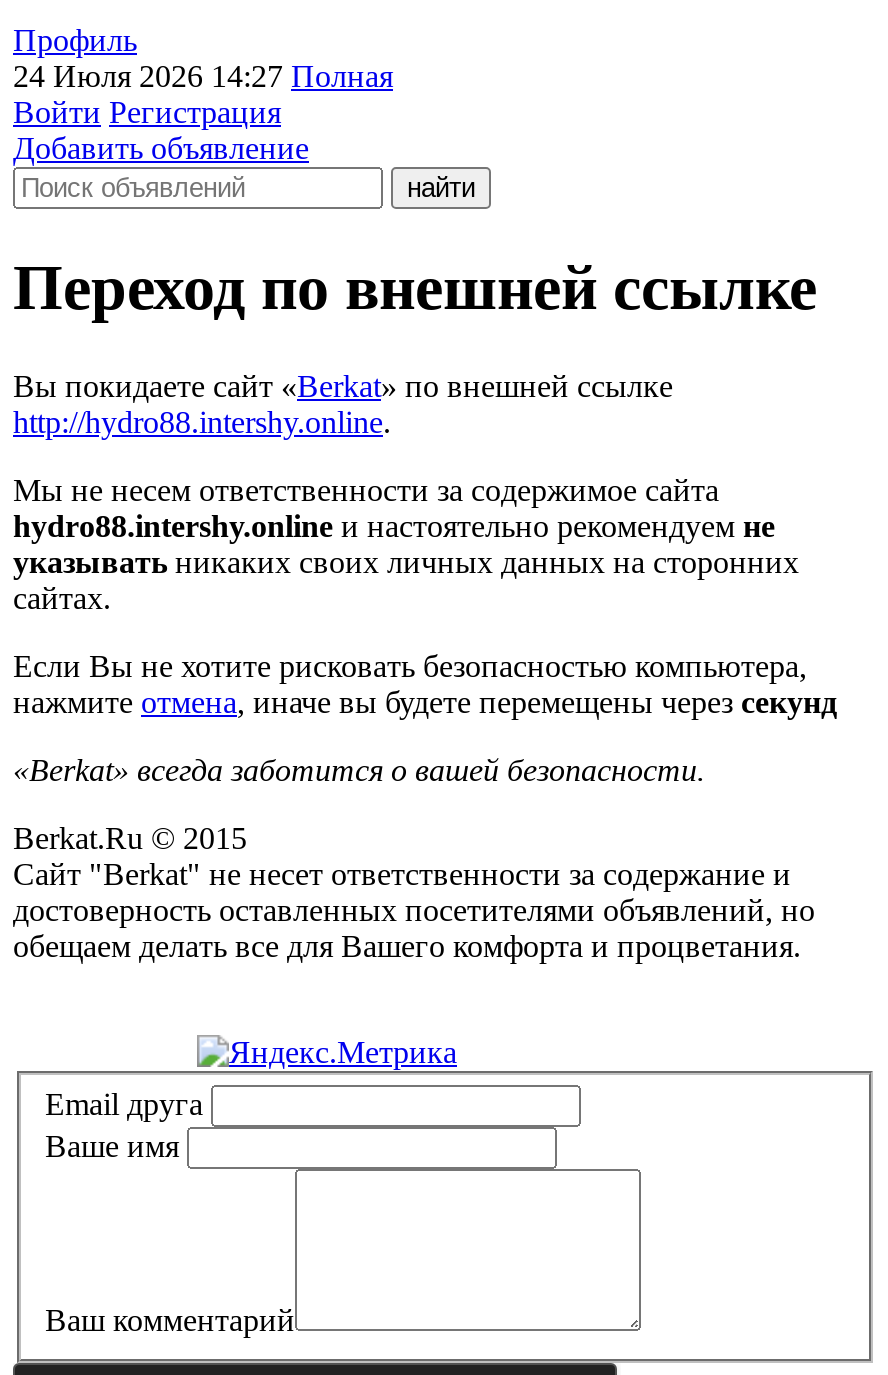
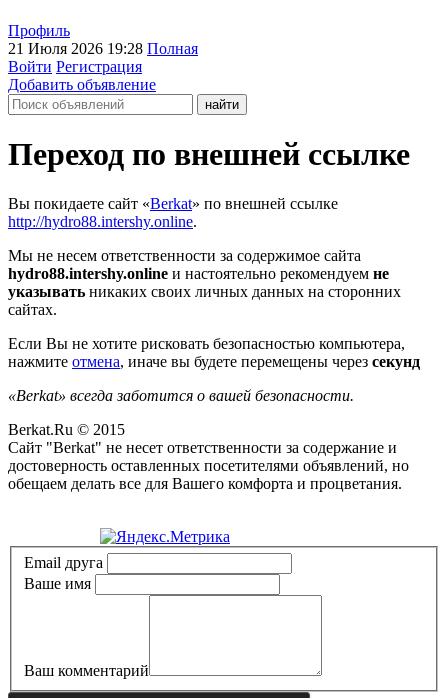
[13,59,393,93] 24 Июля 2026 14:27 Полная -> [8,40,198,57] 21 Июля 2026 19:28 Полная

